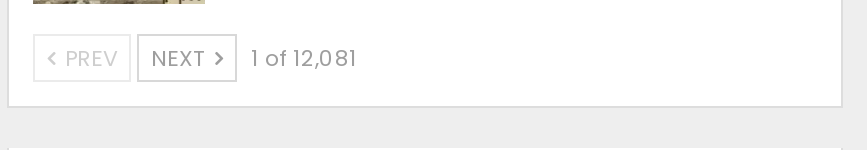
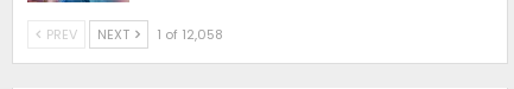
[59,42,357,74] PREV NEXT 1 of 12,081 -> [43,25,223,44] PREV NEXT 1 of 12,058

